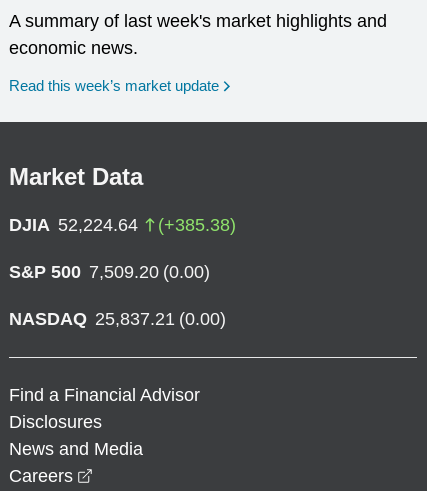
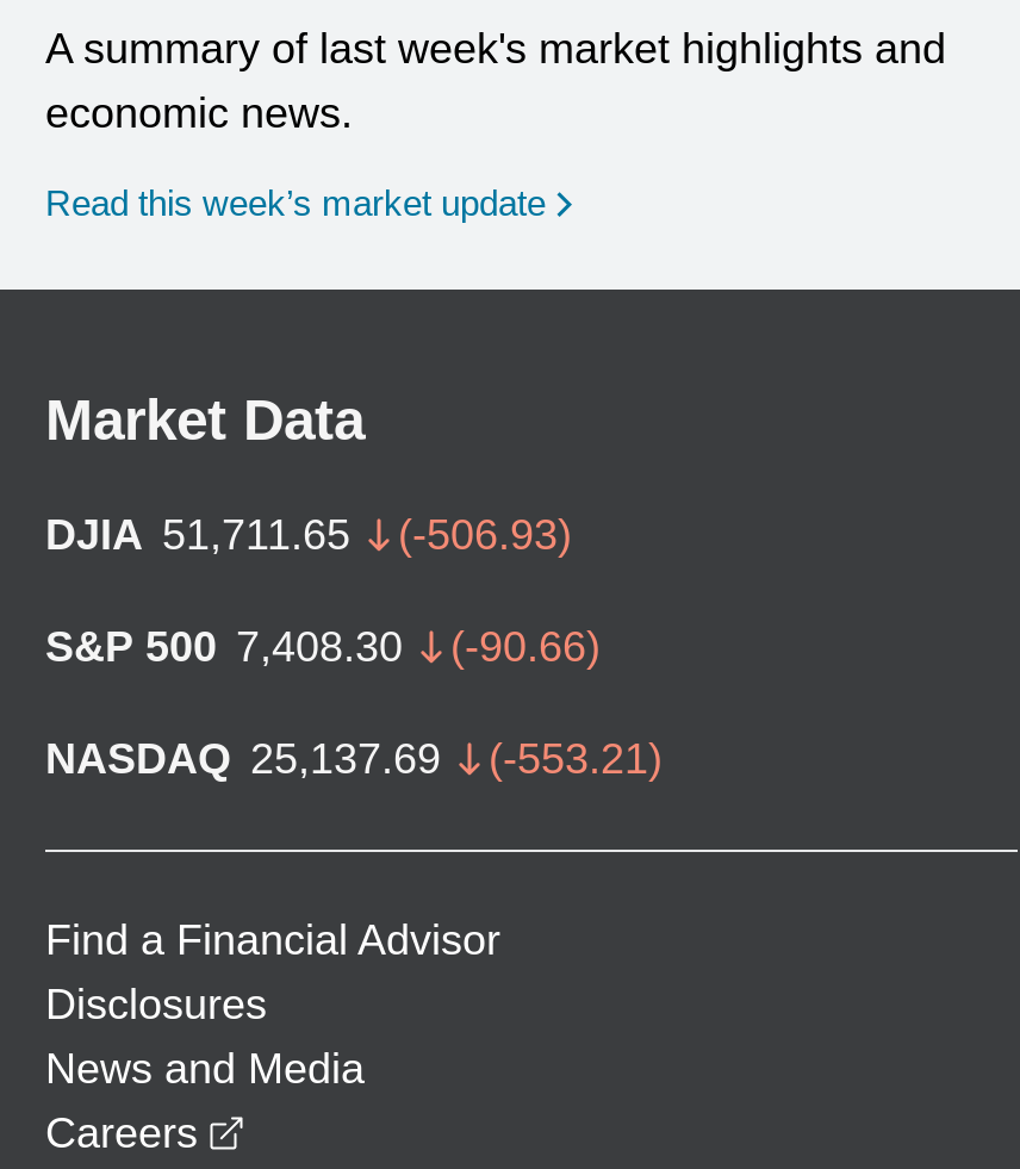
[9,215,236,235] DJIA 52,224.64 | (+385.38) -> [45,511,572,558] DJIA 51,711.65 | (-506.93)
[9,262,210,282] S&P 500 7,509.20 (0.00) -> [45,623,601,670] S&P 500 7,408.30 | (-90.66)
[9,309,226,329] NASDAQ 25,837.21 (0.00) -> [45,735,663,782] NASDAQ 25,137.69 | (-553.21)

